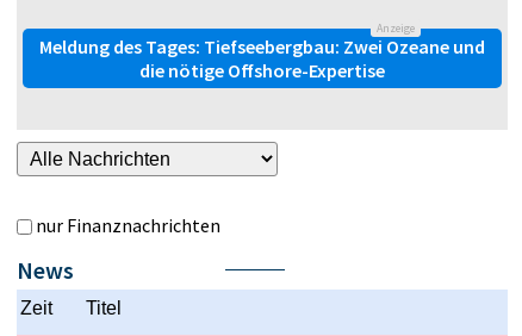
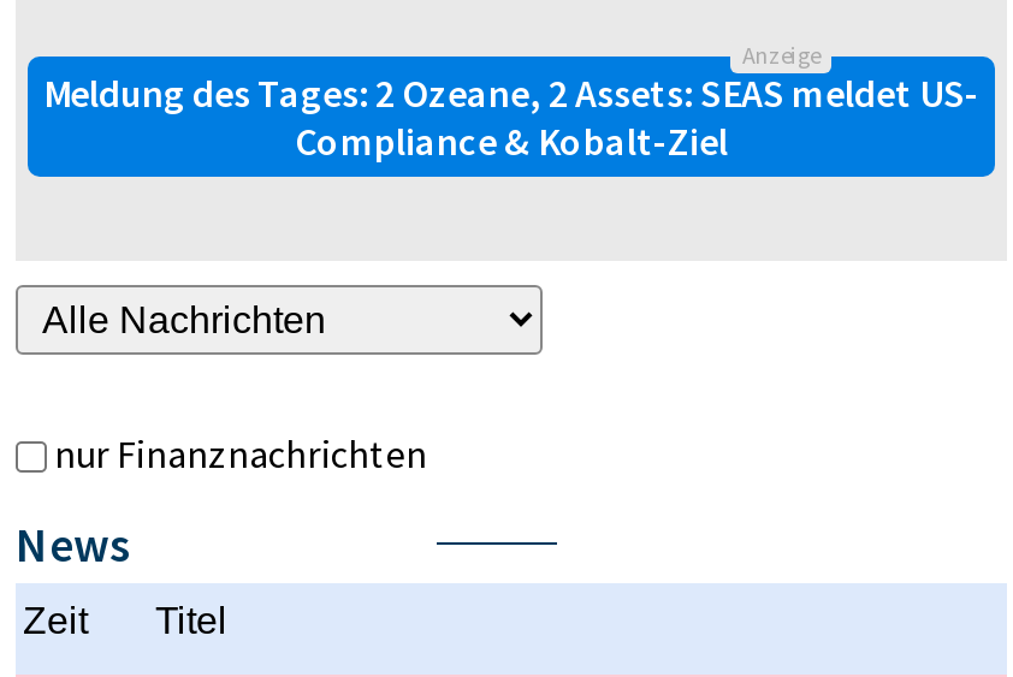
[39,34,485,82] Meldung des Tages: Tiefseebergbau: Zwei Ozeane und | die nötige Offshore-Expertise -> [43,68,979,164] Meldung des Tages: 2 Ozeane, 2 Assets: SEAS meldet US- | Compliance & Kobalt-Ziel

